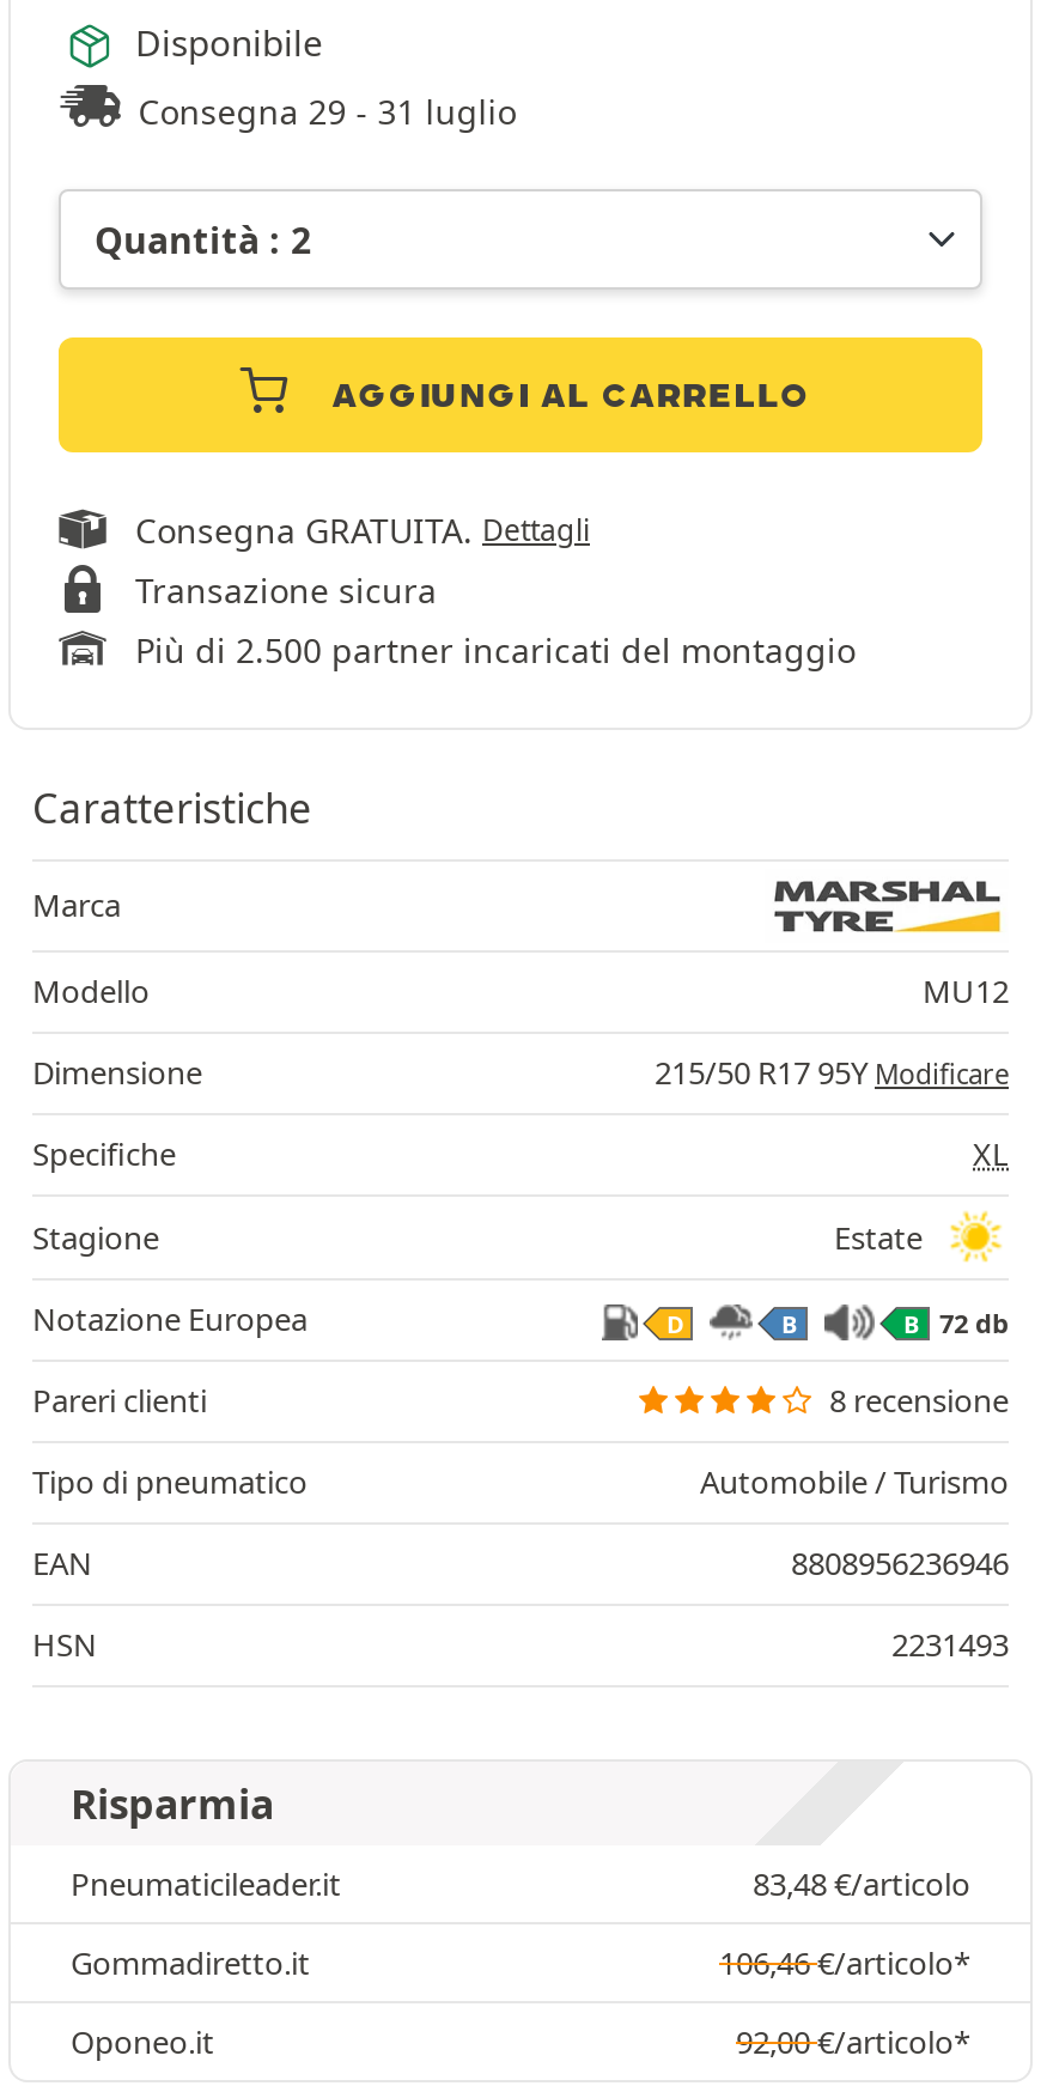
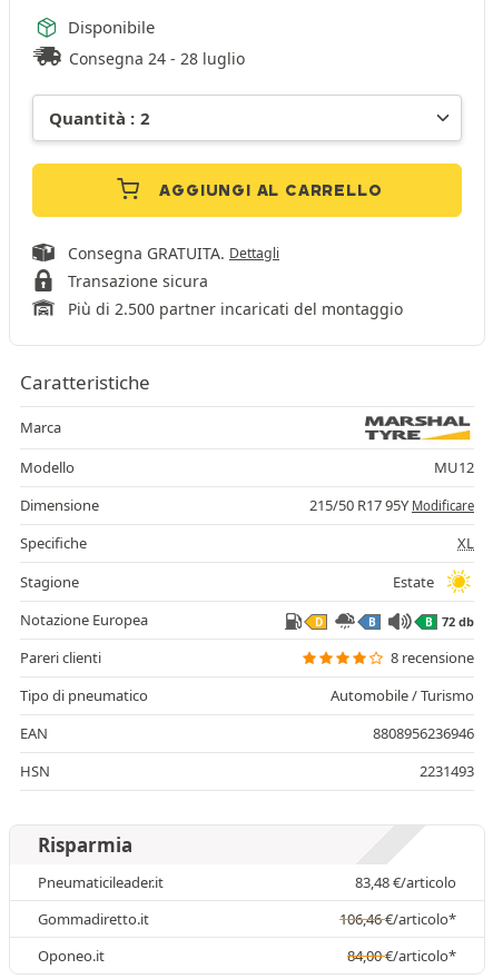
[138,90,516,135] Consegna 29 - 31 luglio -> [69,48,245,70] Consegna 24 - 28 luglio
[736,2020,970,2063] 92,00 €/articolo* -> [347,946,456,966] 84,00 €/articolo*

